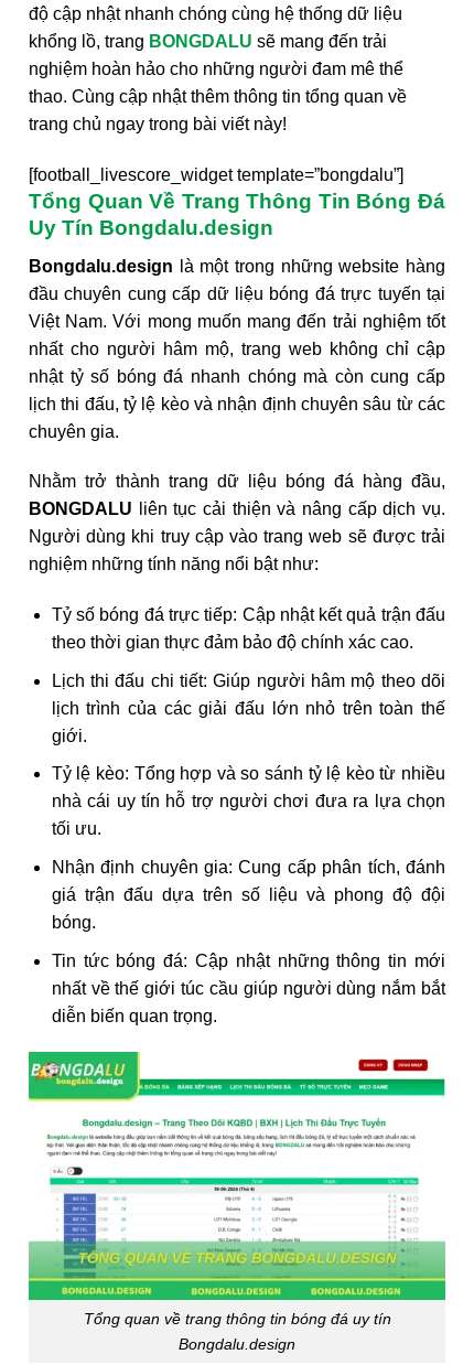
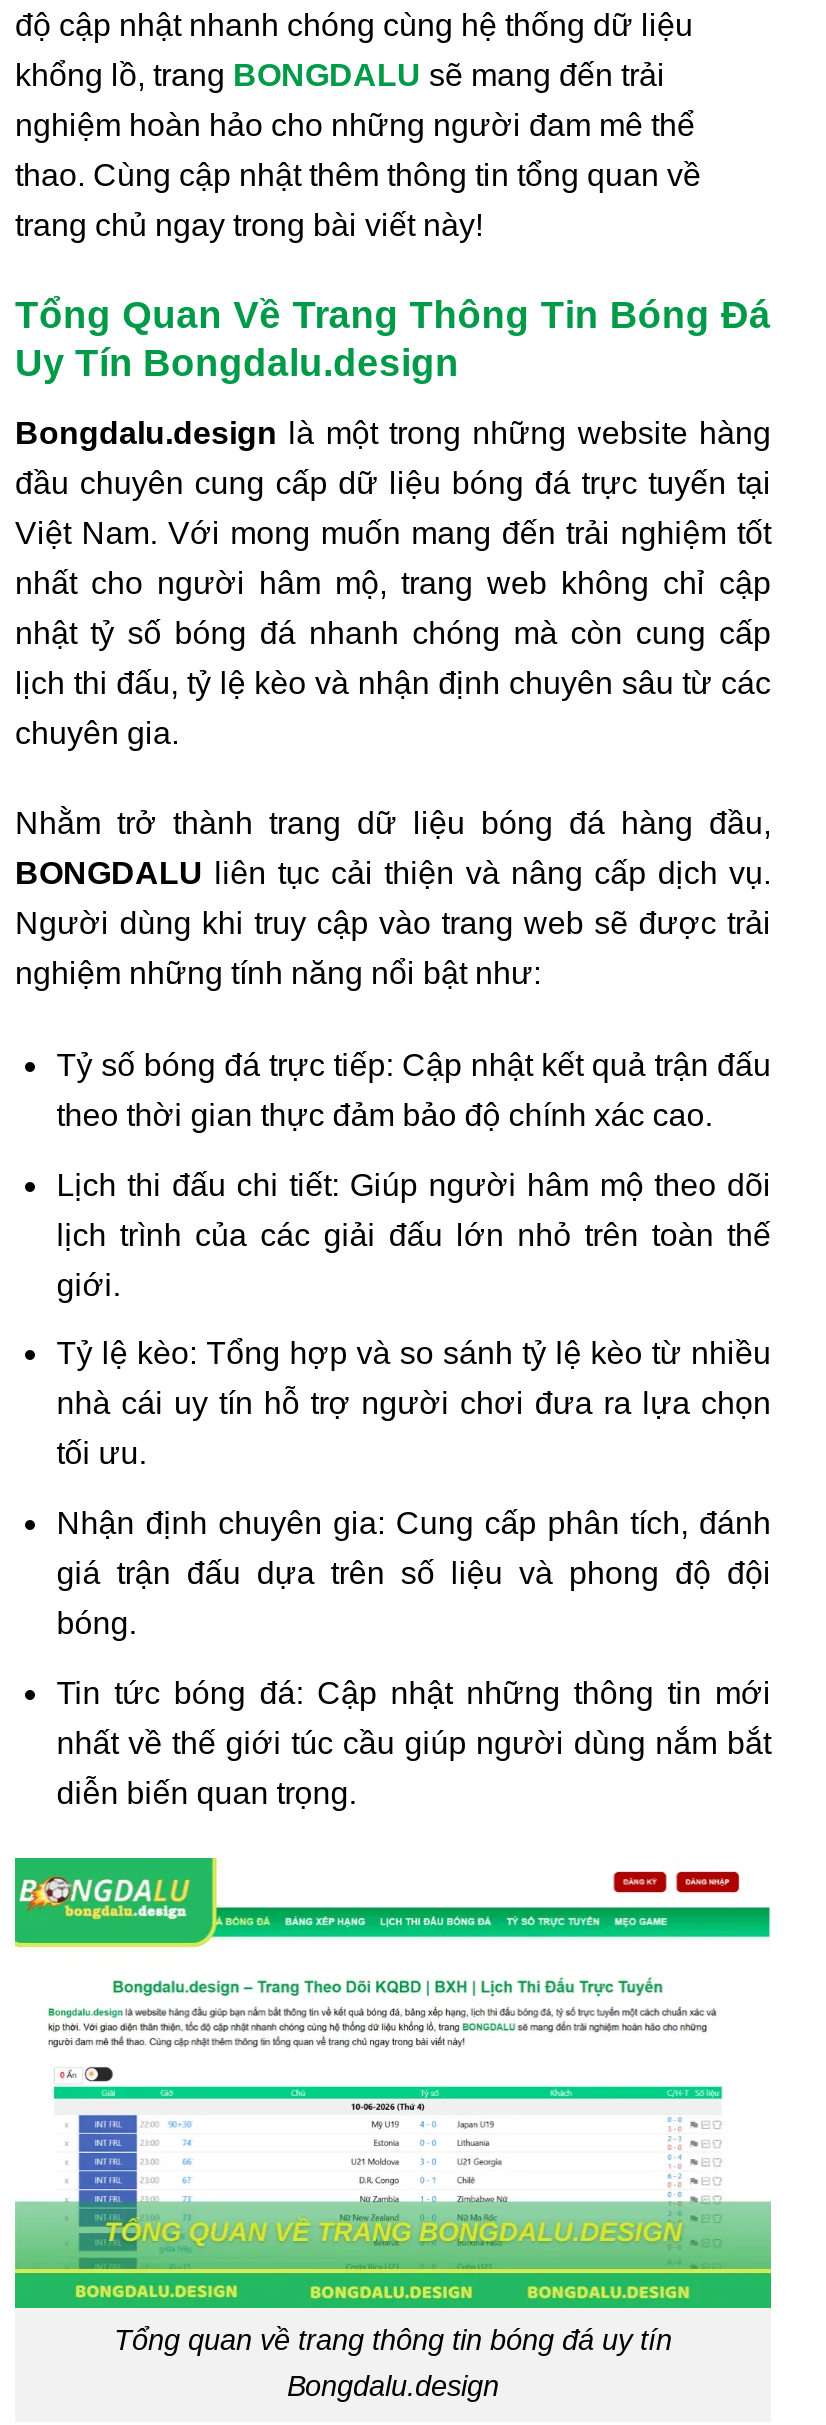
[29,165,403,184] [football_livescore_widget template=”bongdalu”] -> none

